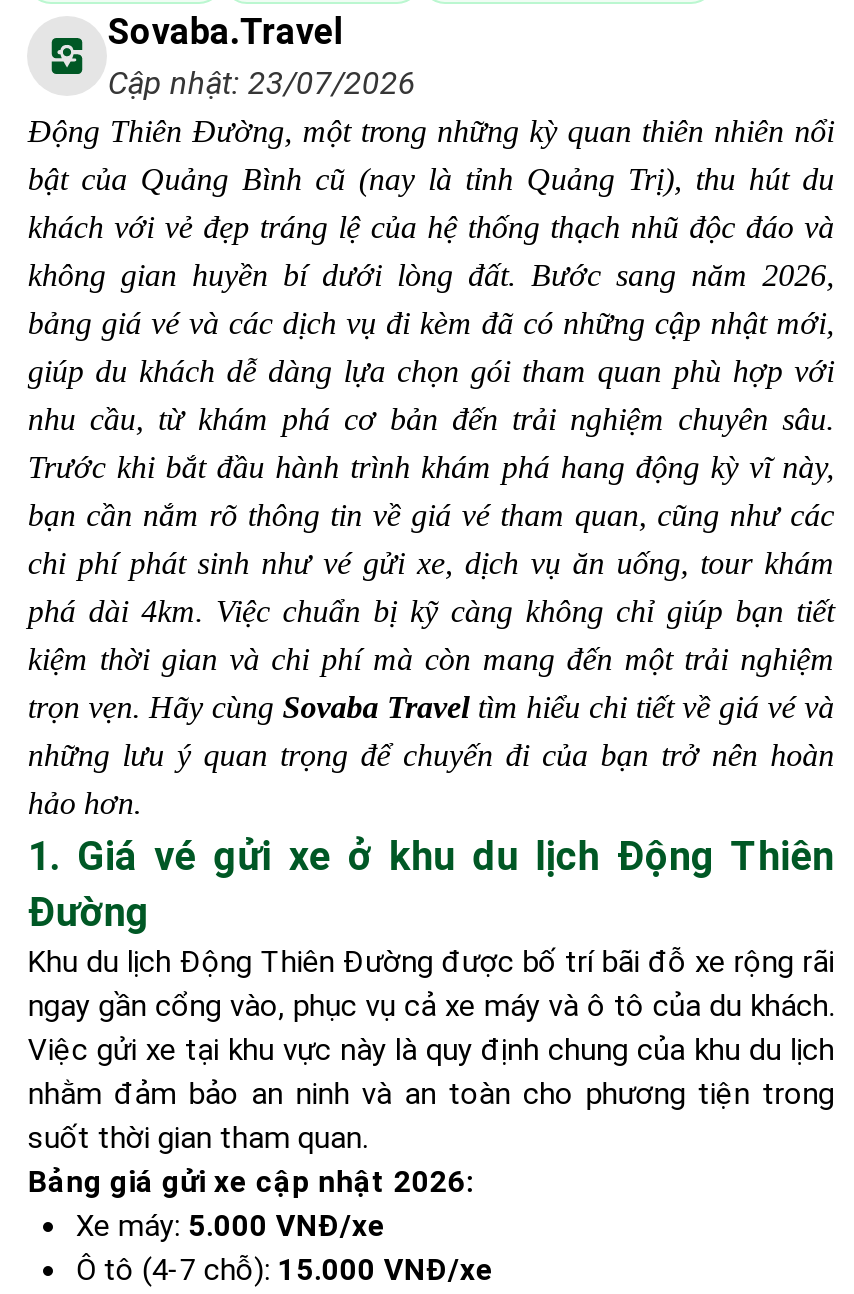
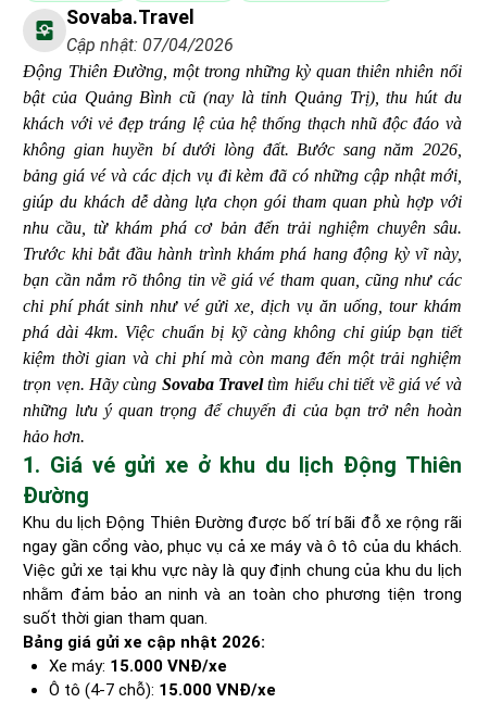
[108,64,416,102] Cập nhật: 23/07/2026 -> [67,35,234,55] Cập nhật: 07/04/2026
[76,1208,386,1244] Xe máy: 5.000 VNĐ/xe -> [49,656,228,676] Xe máy: 15.000 VNĐ/xe

